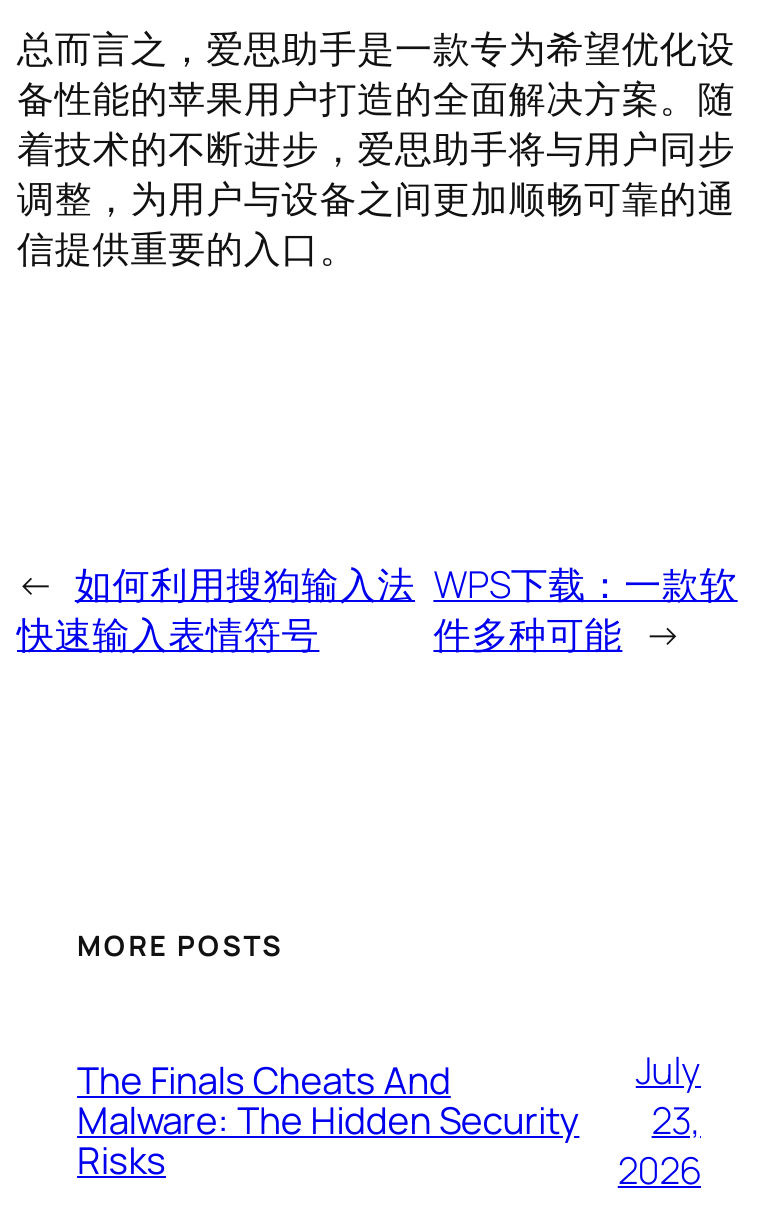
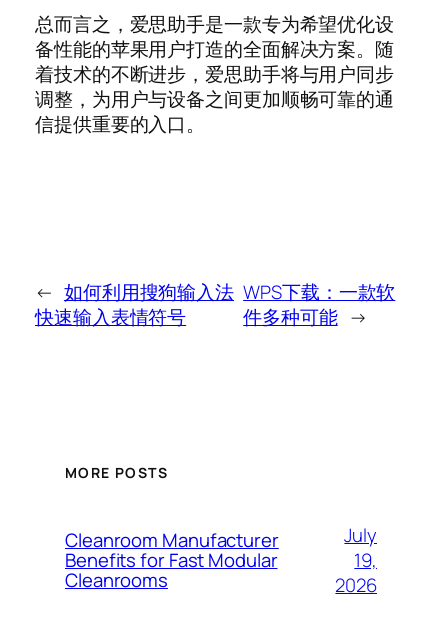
[77,1055,579,1187] The Finals Cheats And | Malware: The Hidden Security | Risks -> [65,527,279,593] Cleanroom Manufacturer | Benefits for Fast Modular | Cleanrooms
[652,1094,701,1146] 23, -> [354,547,377,573] 19,

